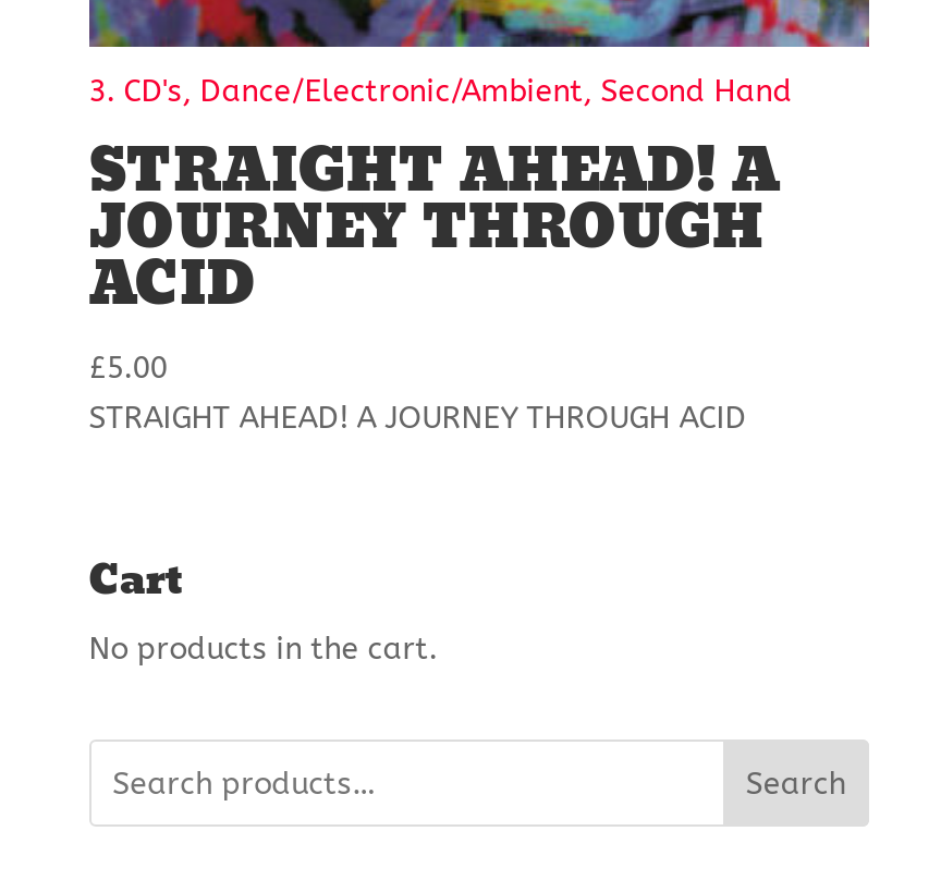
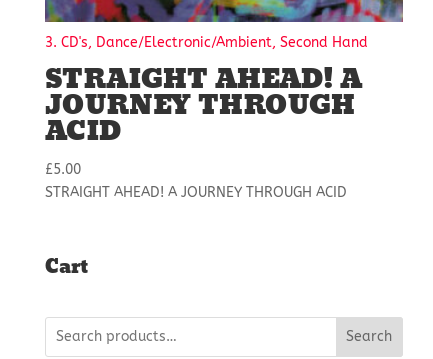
[89,631,437,668] No products in the cart. -> none

